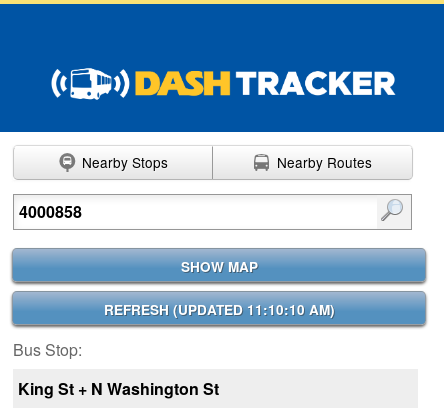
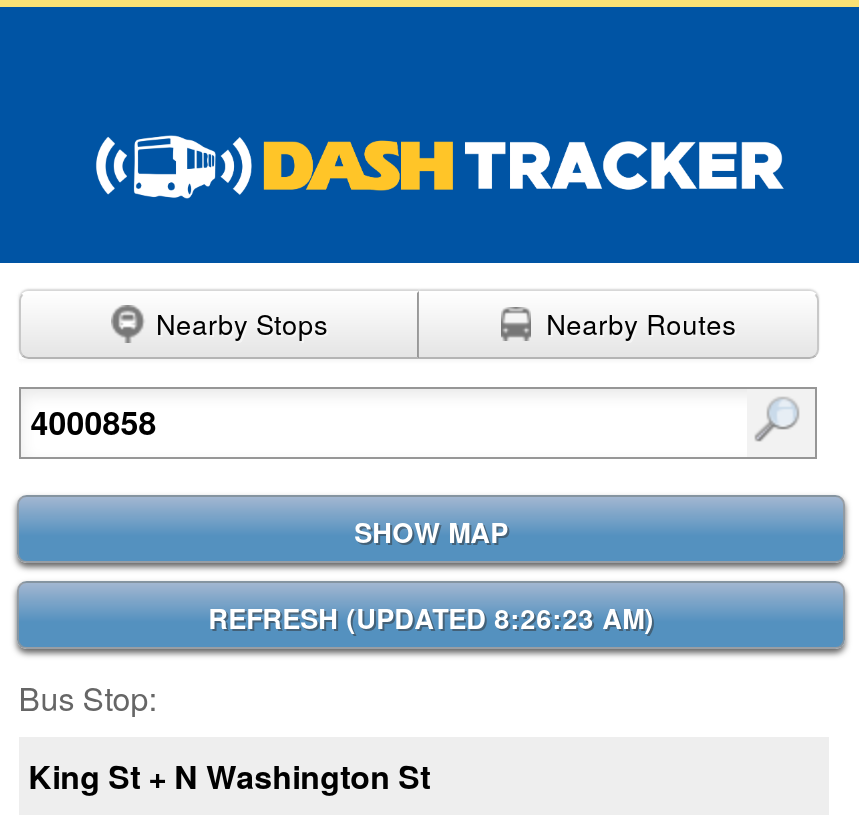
[104,300,335,319] REFRESH (UPDATED 11:10:10 AM) -> [208,600,654,638] REFRESH (UPDATED 8:26:23 AM)

